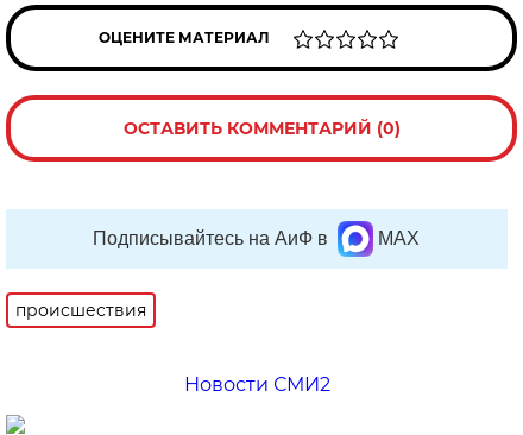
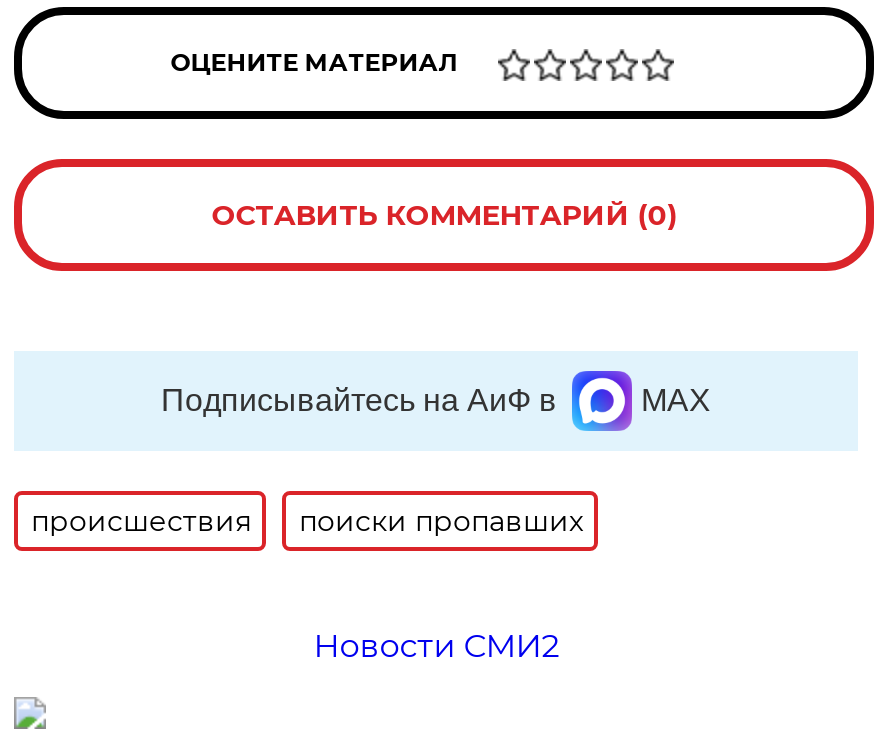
none -> [299,504,583,540] поиски пропавших

